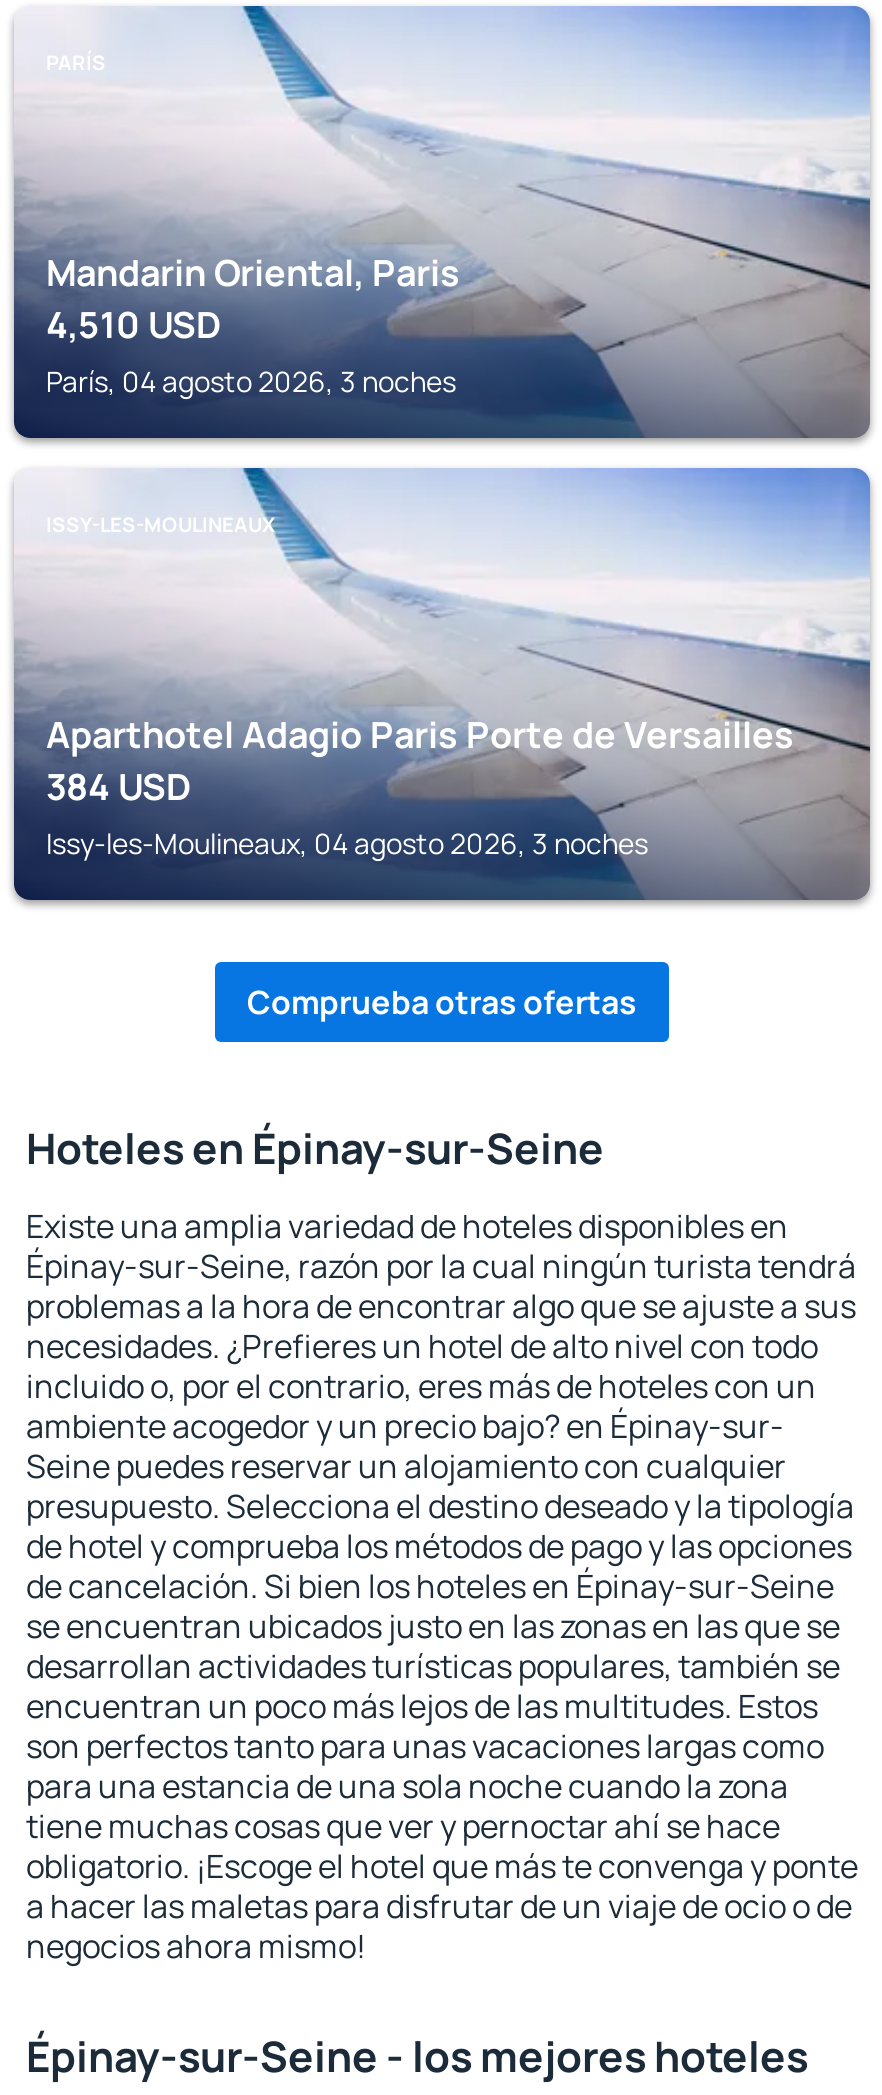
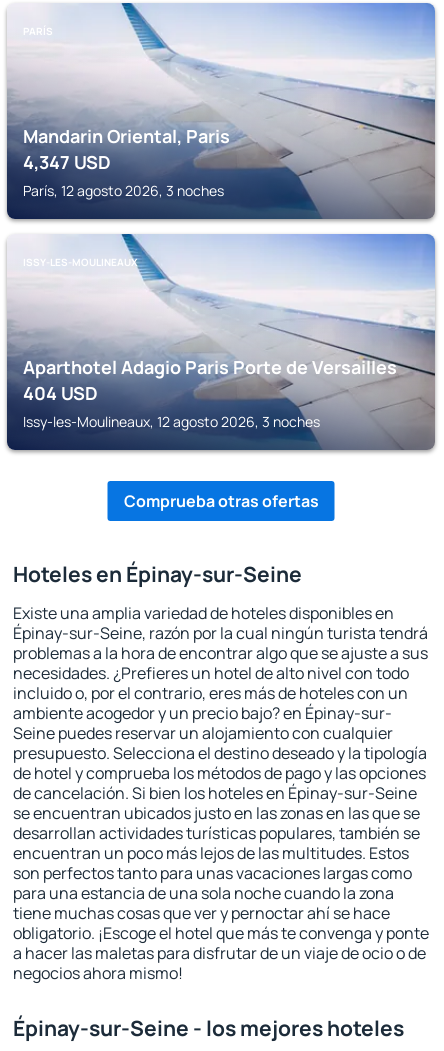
[46,300,222,348] 4,510 USD -> [23,150,111,174] 4,347 USD
[46,362,456,400] París, 04 agosto 2026, 3 noches -> [23,181,224,200] París, 12 agosto 2026, 3 noches
[46,762,192,810] 384 USD -> [23,381,98,405] 404 USD
[46,824,648,862] Issy-les-Moulineaux, 04 agosto 2026, 3 noches -> [23,412,320,431] Issy-les-Moulineaux, 12 agosto 2026, 3 noches

